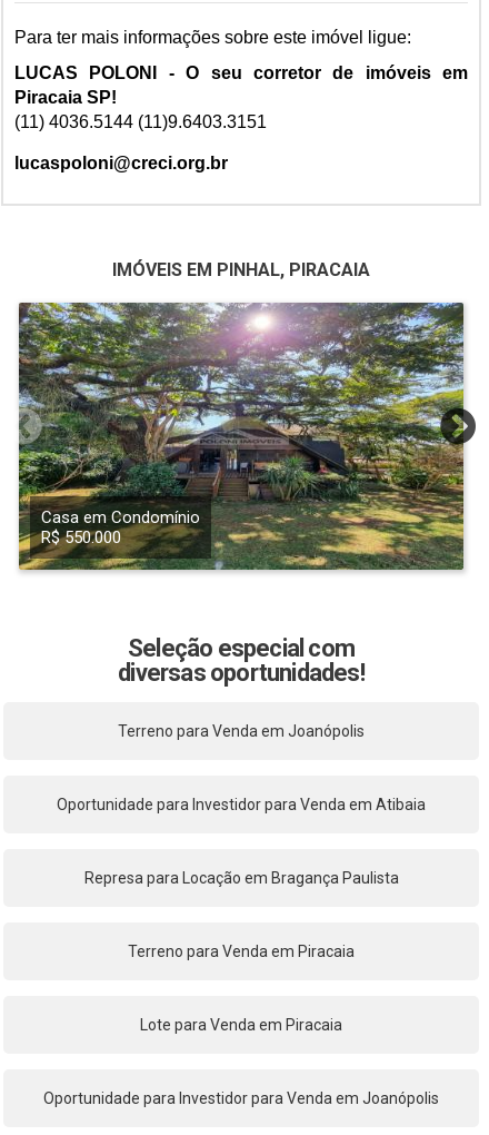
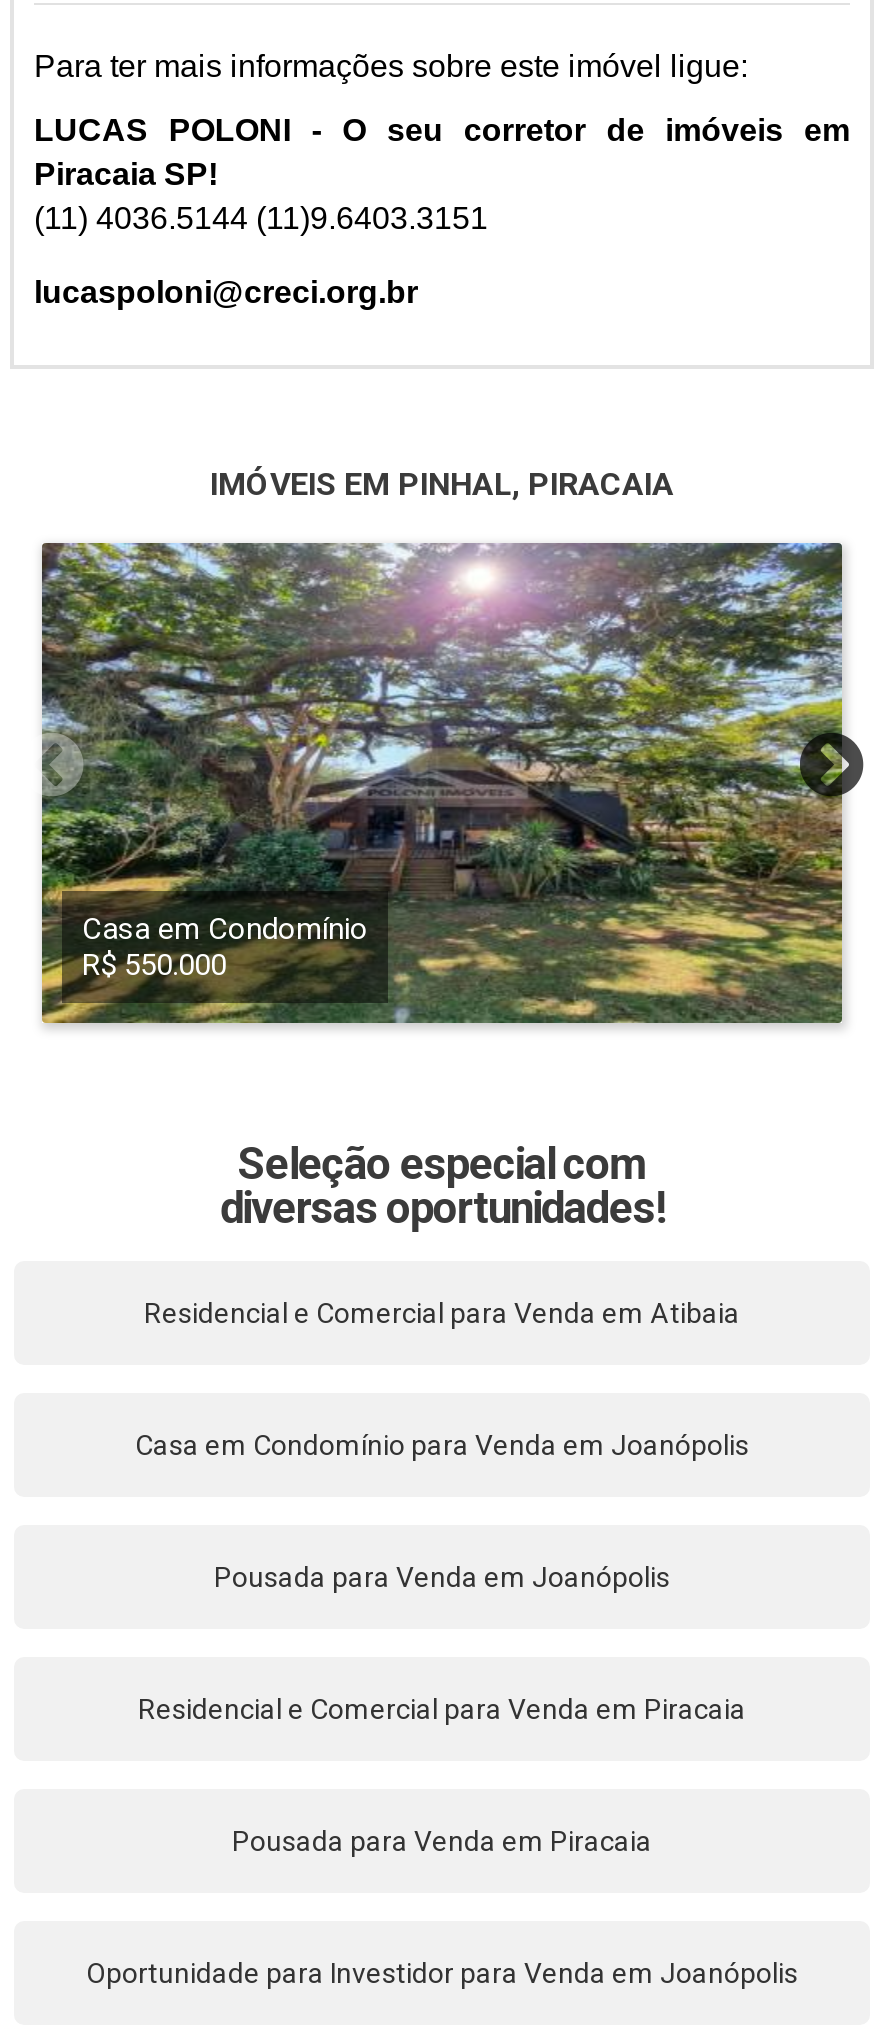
[118,722,365,740] Terreno para Venda em Joanópolis -> [144,1296,740,1328] Residencial e Comercial para Venda em Atibaia
[57,795,426,813] Oportunidade para Investidor para Venda em Atibaia -> [135,1428,749,1460] Casa em Condomínio para Venda em Joanópolis
[84,869,398,887] Represa para Locação em Bragança Paulista -> [214,1560,670,1592] Pousada para Venda em Joanópolis
[128,942,355,960] Terreno para Venda em Piracaia -> [138,1692,746,1724] Residencial e Comercial para Venda em Piracaia
[140,1016,342,1033] Lote para Venda em Piracaia -> [232,1824,652,1856] Pousada para Venda em Piracaia

